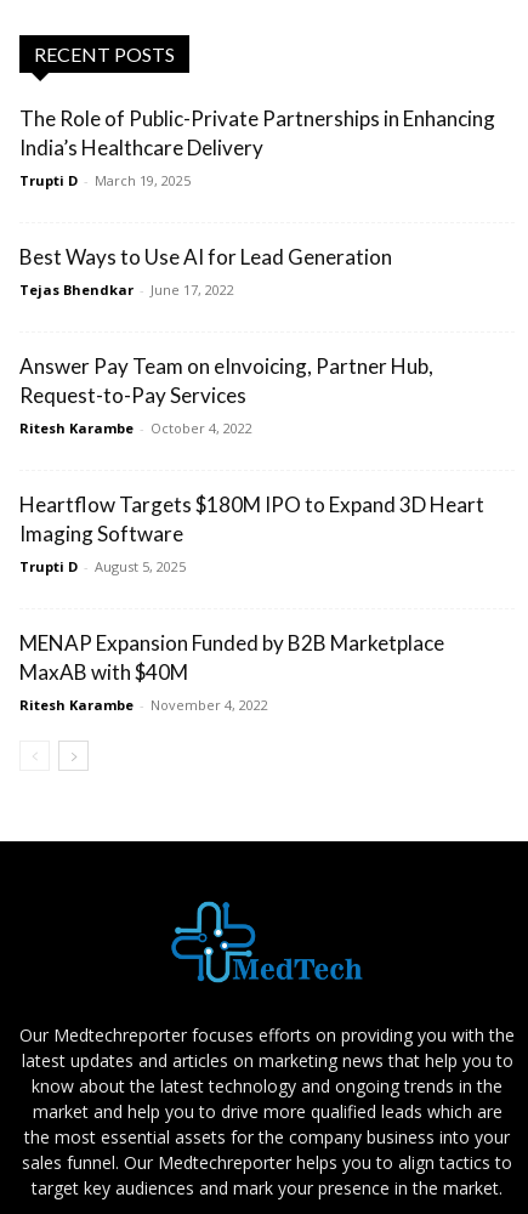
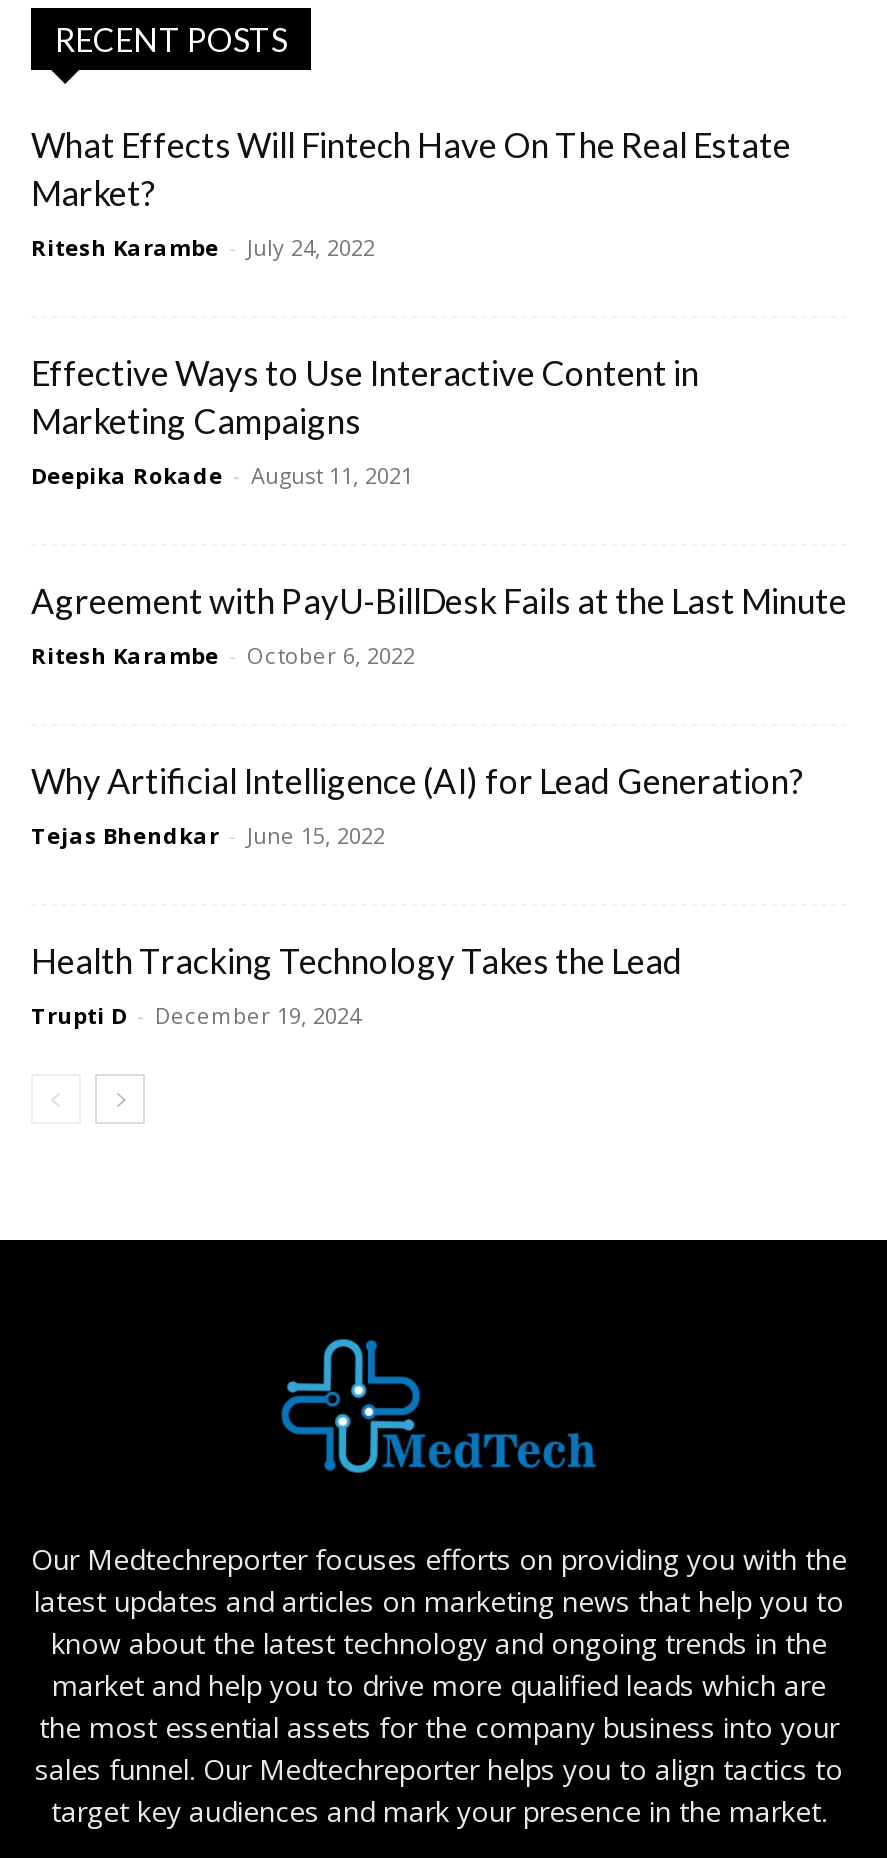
[19,106,495,190] The Role of Public-Private Partnerships in Enhancing | India’s Healthcare Delivery | Trupti D - March 19, 2025 -> [31,125,791,263] What Effects Will Fintech Have On The Real Estate | Market? | Ritesh Karambe - July 24, 2022
[19,244,392,299] Best Ways to Use AI for Lead Generation | Tejas Bhendkar - June 17, 2022 -> [31,353,699,491] Effective Ways to Use Interactive Content in | Marketing Campaigns | Deepika Rokade - August 11, 2021
[19,354,433,437] Answer Pay Team on eInvoicing, Partner Hub, | Request-to-Pay Services | Ritesh Karambe - October 4, 2022 -> [31,581,847,671] Agreement with PayU-BillDesk Fails at the Last Minute | Ritesh Karambe - October 6, 2022
[19,492,484,576] Heartflow Targets $180M IPO to Expand 3D Heart | Imaging Software | Trupti D - August 5, 2025 -> [31,761,803,851] Why Artificial Intelligence (AI) for Lead Generation? | Tejas Bhendkar - June 15, 2022
[19,630,444,714] MENAP Expansion Funded by B2B Marketplace | MaxAB with $40M | Ritesh Karambe - November 4, 2022 -> [31,941,683,1031] Health Tracking Technology Takes the Lead | Trupti D - December 19, 2024

